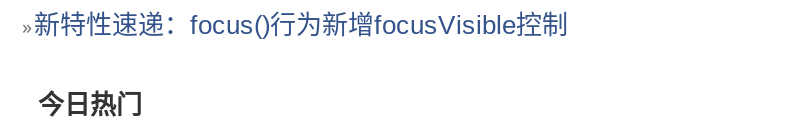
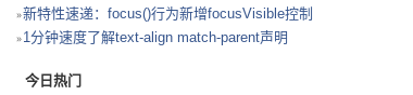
none -> [23,29,288,45] 1分钟速度了解text-align match-parent声明

